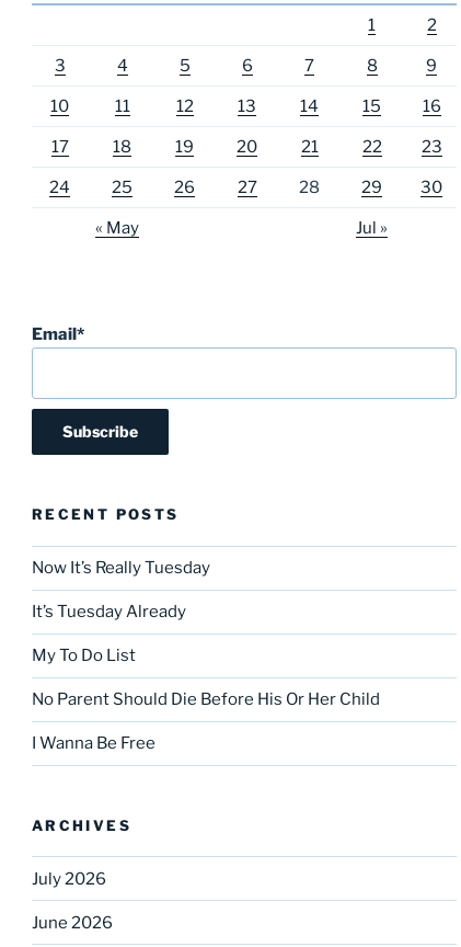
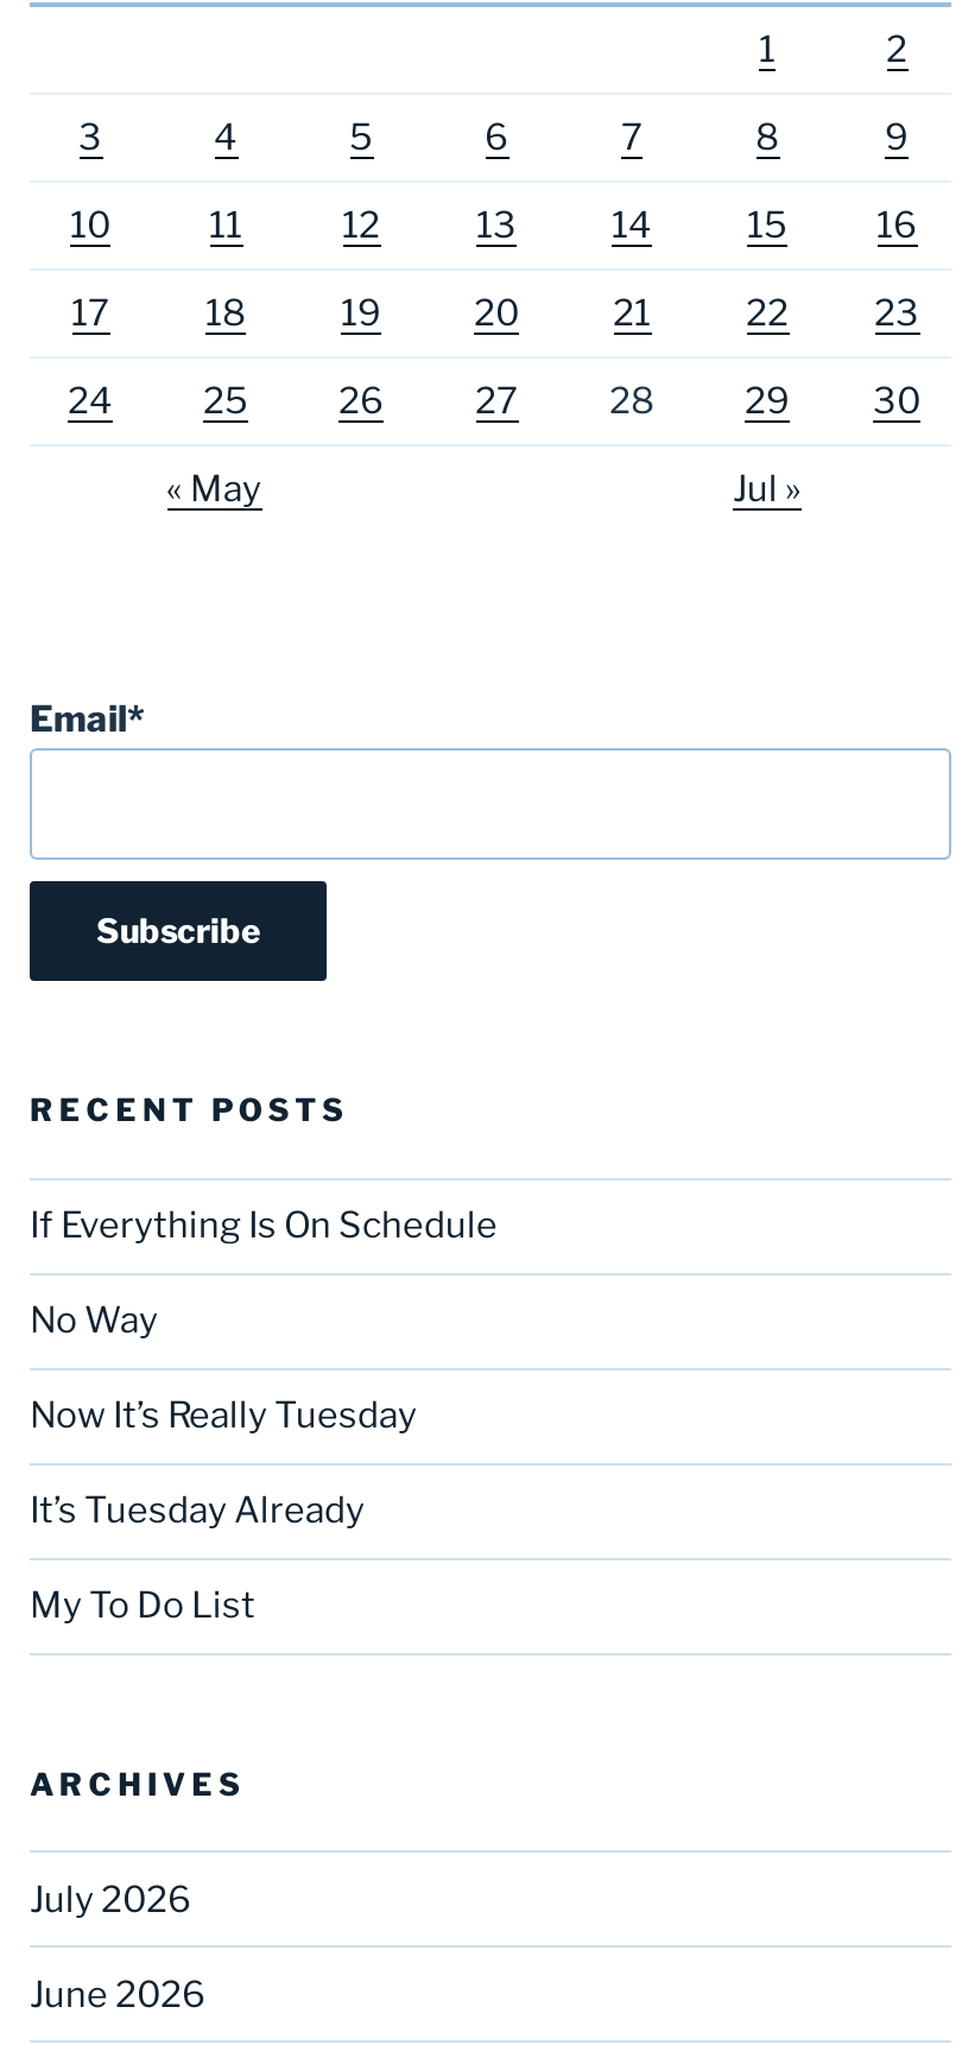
none -> [30,1205,498,1342] If Everything Is On Schedule | No Way
moved [32,558,210,666] -> [30,1395,417,1627]: Now It’s Really Tuesday | It’s Tuesday Already | My To Do List
[32,690,380,753] No Parent Should Die Before His Or Her Child | I Wanna Be Free -> none

